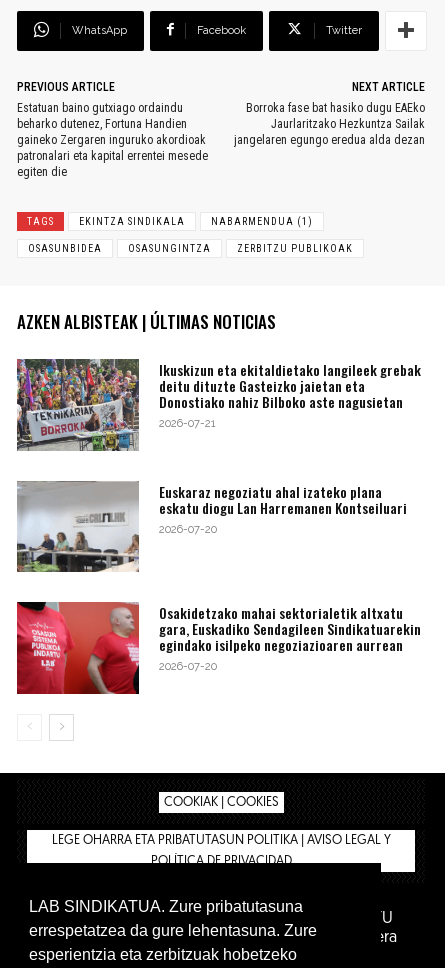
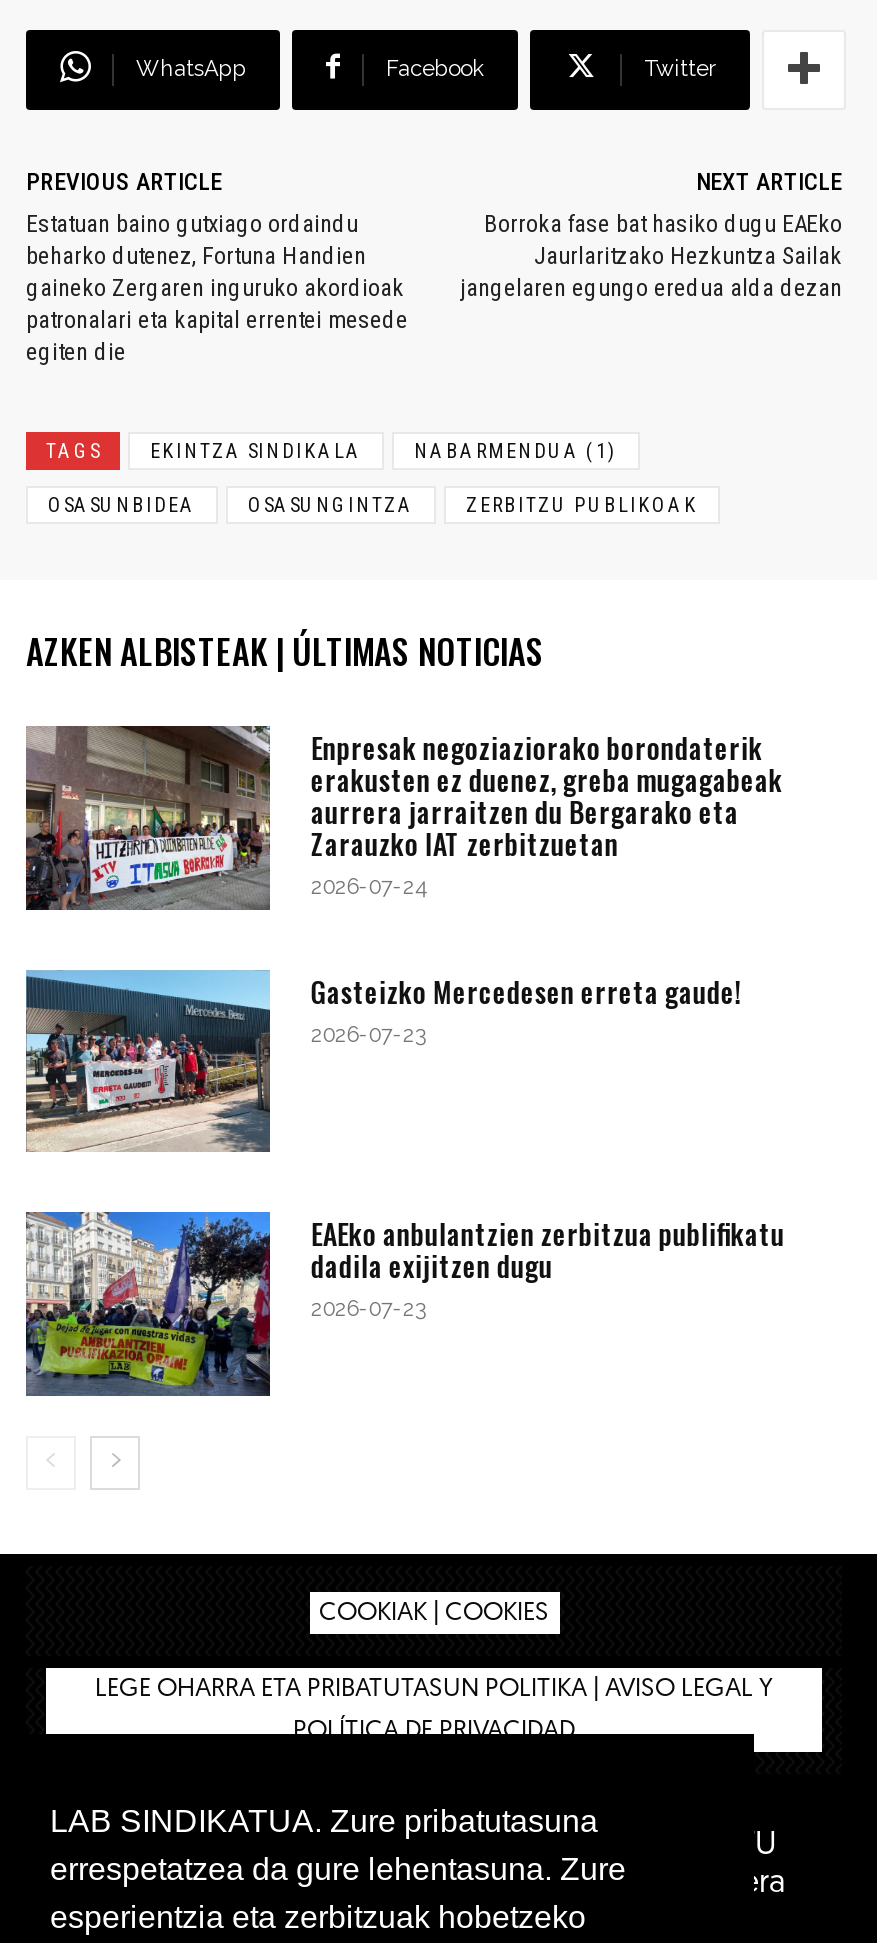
[16,359,421,450] [image] | Ikuskizun eta ekitaldietako langileek grebak | deitu dituzte Gasteizko jaietan eta | Donostiako nahiz Bilboko aste nagusietan | 2026-07-21 -> [24,724,783,910] [image] | Enpresak negoziaziorako borondaterik | erakusten ez duenez, greba mugagabeak | aurrera jarraitzen du Bergarako eta | Zarauzko IAT zerbitzuetan | 2026-07-24
[17,480,407,572] [image] | Euskaraz negoziatu ahal izateko plana | eskatu diogu Lan Harremanen Kontseiluari | 2026-07-20 -> [26,969,743,1154] [image] | Gasteizko Mercedesen erreta gaude! | 2026-07-23
[16,601,421,695] [image] | Osakidetzako mahai sektorialetik altxatu | gara, Euskadiko Sendagileen Sindikatuarekin | egindako isilpeko negoziazioaren aurrean | 2026-07-20 -> [24,1210,785,1398] [image] | EAEko anbulantzien zerbitzua publifikatu | dadila exijitzen dugu | 2026-07-23

